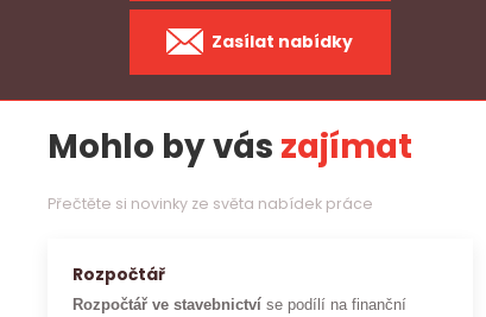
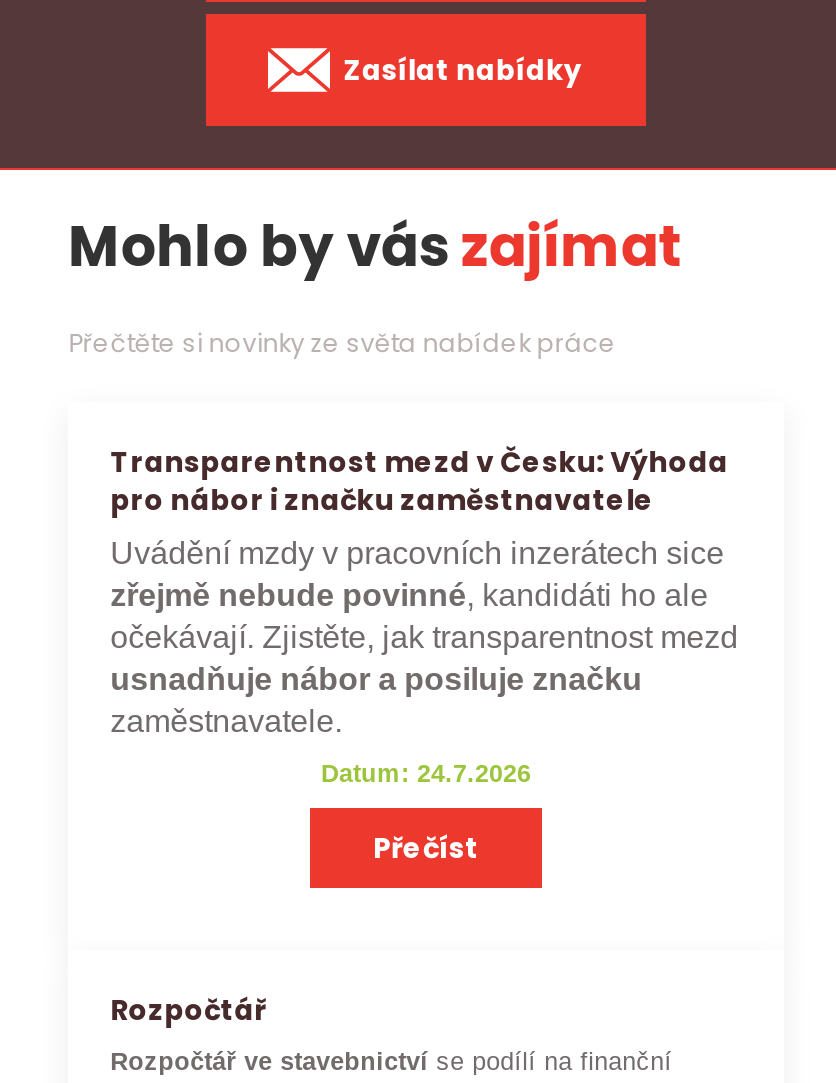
none -> [110,442,738,869] Transparentnost mezd v Česku: Výhoda | pro nábor i značku zaměstnavatele | Uvádění mzdy v pracovních inzerátech sice | zřejmě nebude povinné, kandidáti ho ale | očekávají. Zjistěte, jak transparentnost mezd | usnadňuje nábor a posiluje značku | zaměstnavatele. | Datum: 24.7.2026 | Přečíst

